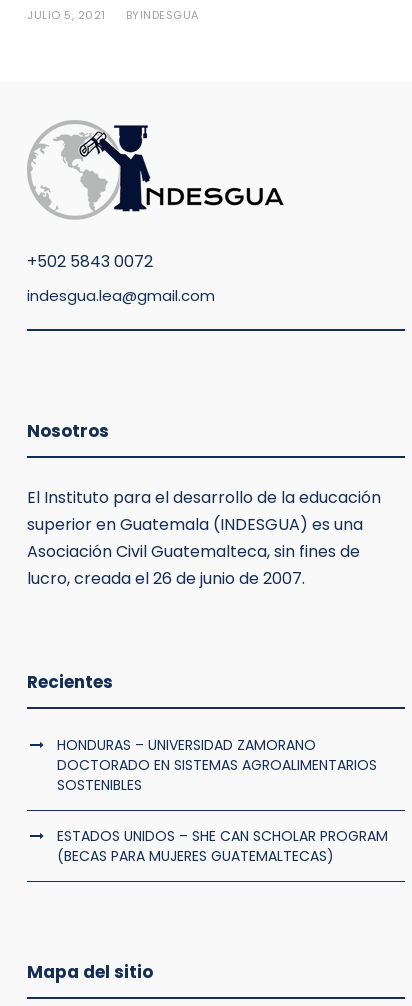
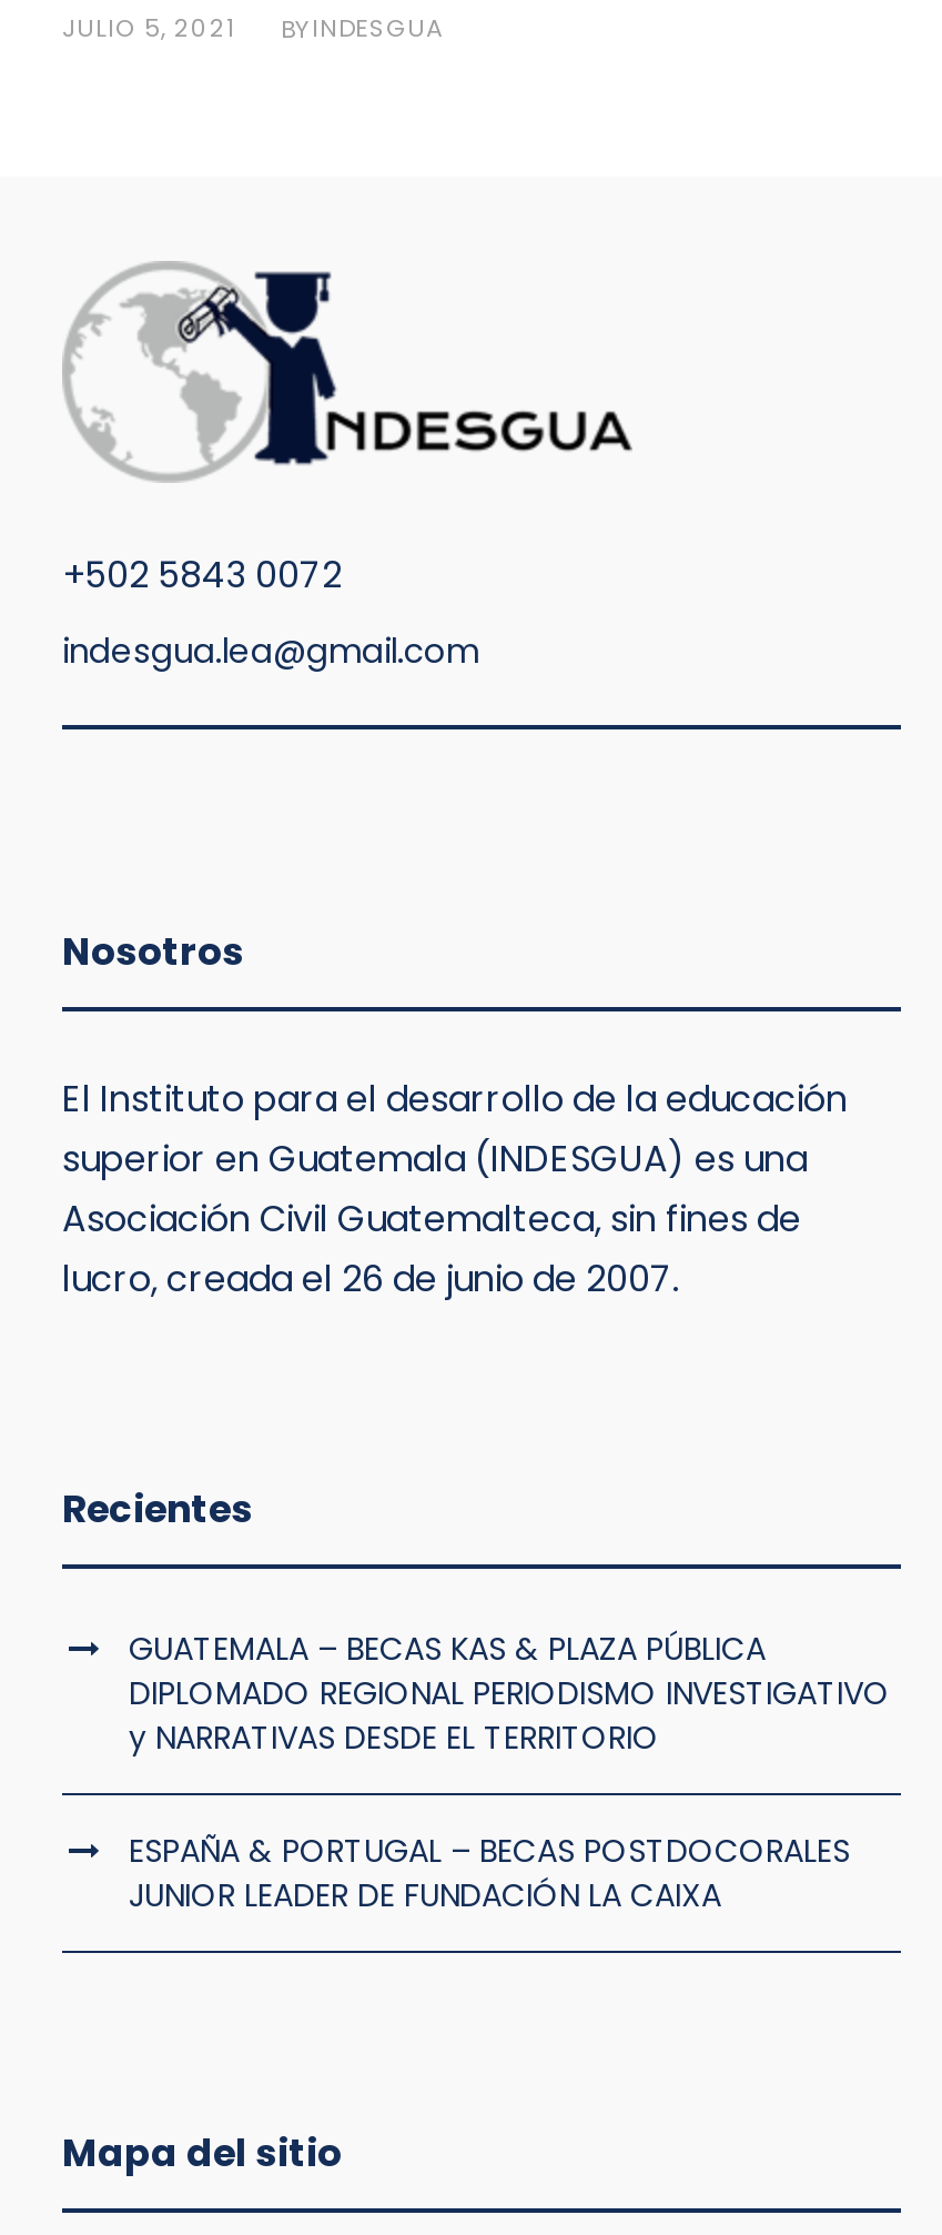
[57,735,377,795] HONDURAS – UNIVERSIDAD ZAMORANO | DOCTORADO EN SISTEMAS AGROALIMENTARIOS | SOSTENIBLES -> [129,1627,890,1760] GUATEMALA – BECAS KAS & PLAZA PÚBLICA | DIPLOMADO REGIONAL PERIODISMO INVESTIGATIVO | y NARRATIVAS DESDE EL TERRITORIO
[57,826,388,866] ESTADOS UNIDOS – SHE CAN SCHOLAR PROGRAM | (BECAS PARA MUJERES GUATEMALTECAS) -> [129,1829,850,1917] ESPAÑA & PORTUGAL – BECAS POSTDOCORALES | JUNIOR LEADER DE FUNDACIÓN LA CAIXA

